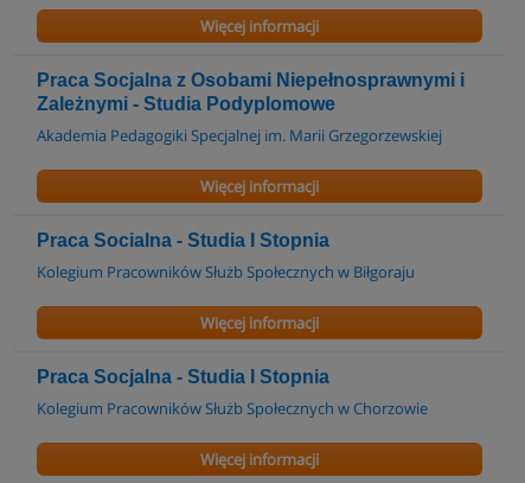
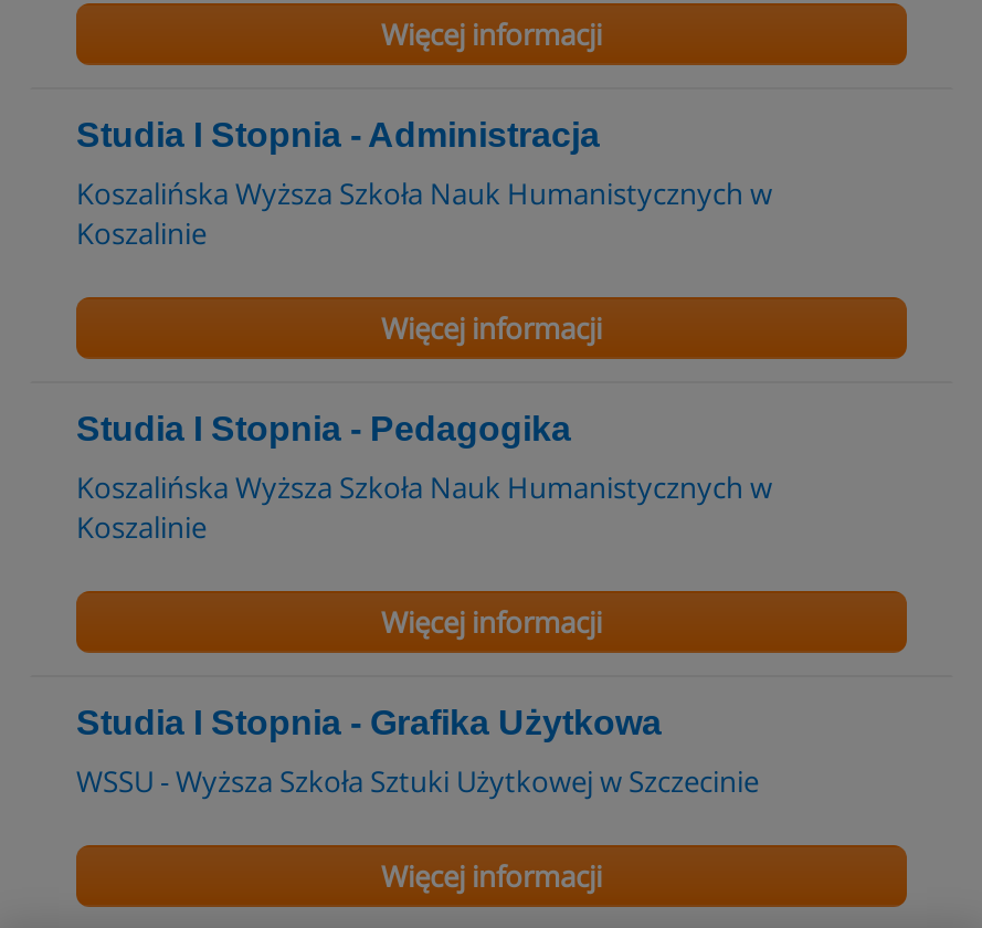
[37,70,465,114] Praca Socjalna z Osobami Niepełnosprawnymi i | Zależnymi - Studia Podyplomowe -> [76,116,600,154] Studia I Stopnia - Administracja
[37,125,442,146] Akademia Pedagogiki Specjalnej im. Marii Grzegorzewskiej -> [76,173,772,253] Koszalińska Wyższa Szkoła Nauk Humanistycznych w | Koszalinie
[37,230,329,250] Praca Socialna - Studia I Stopnia -> [76,410,571,447] Studia I Stopnia - Pedagogika
[37,261,415,282] Kolegium Pracowników Służb Społecznych w Biłgoraju -> [76,467,772,547] Koszalińska Wyższa Szkoła Nauk Humanistycznych w | Koszalinie
[37,367,329,387] Praca Socjalna - Studia I Stopnia -> [76,704,662,741] Studia I Stopnia - Grafika Użytkowa
[37,398,428,419] Kolegium Pracowników Służb Społecznych w Chorzowie -> [76,761,759,801] WSSU - Wyższa Szkoła Sztuki Użytkowej w Szczecinie

